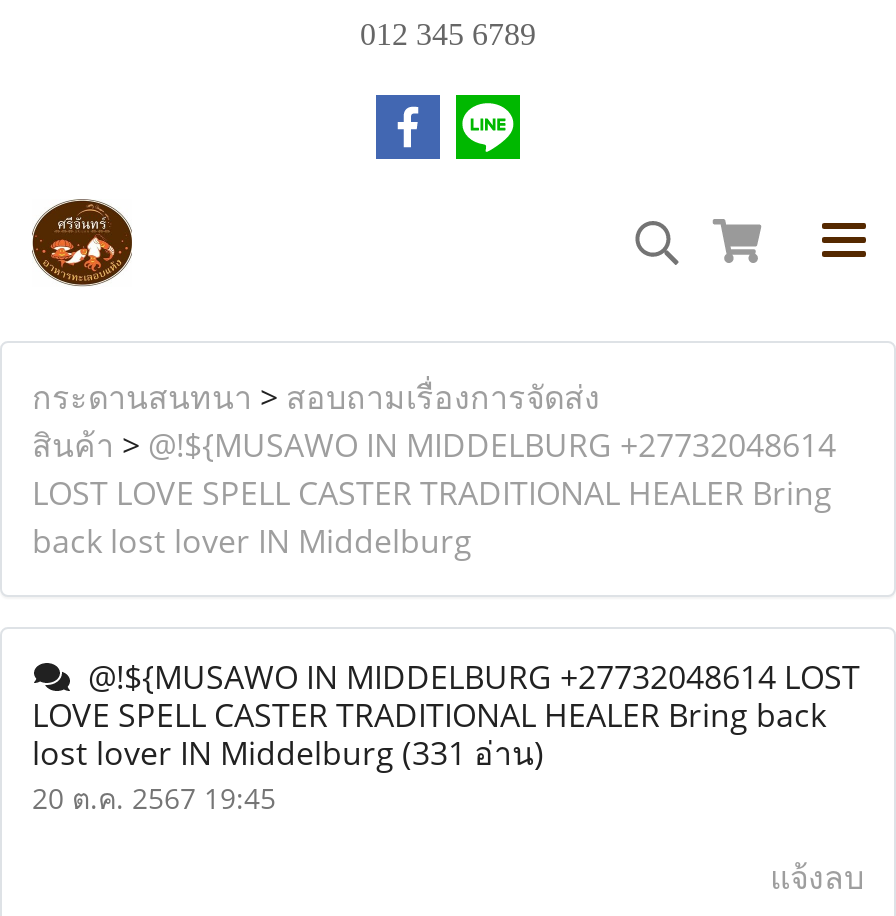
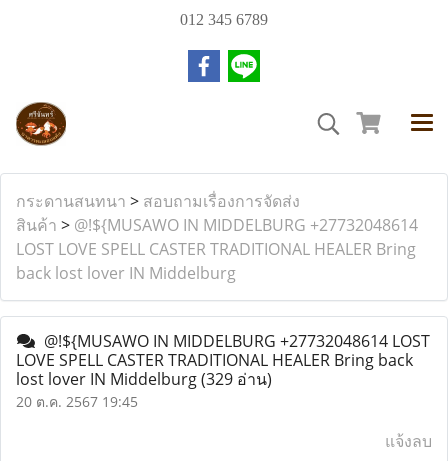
[32,731,544,775] lost lover IN Middelburg (331 อ่าน) -> [16,368,272,390] lost lover IN Middelburg (329 อ่าน)

